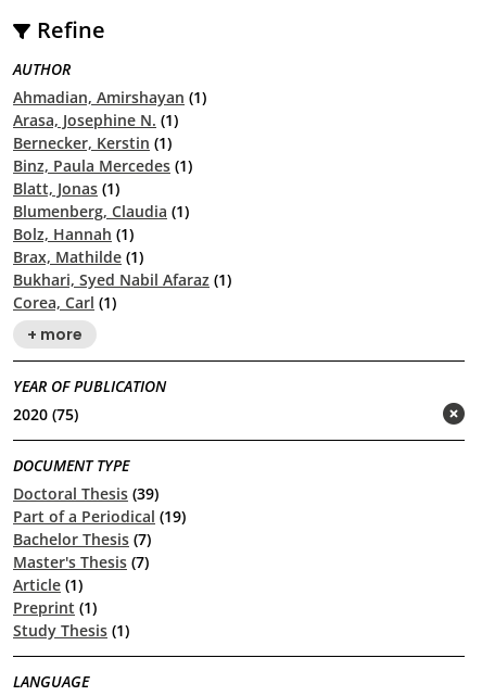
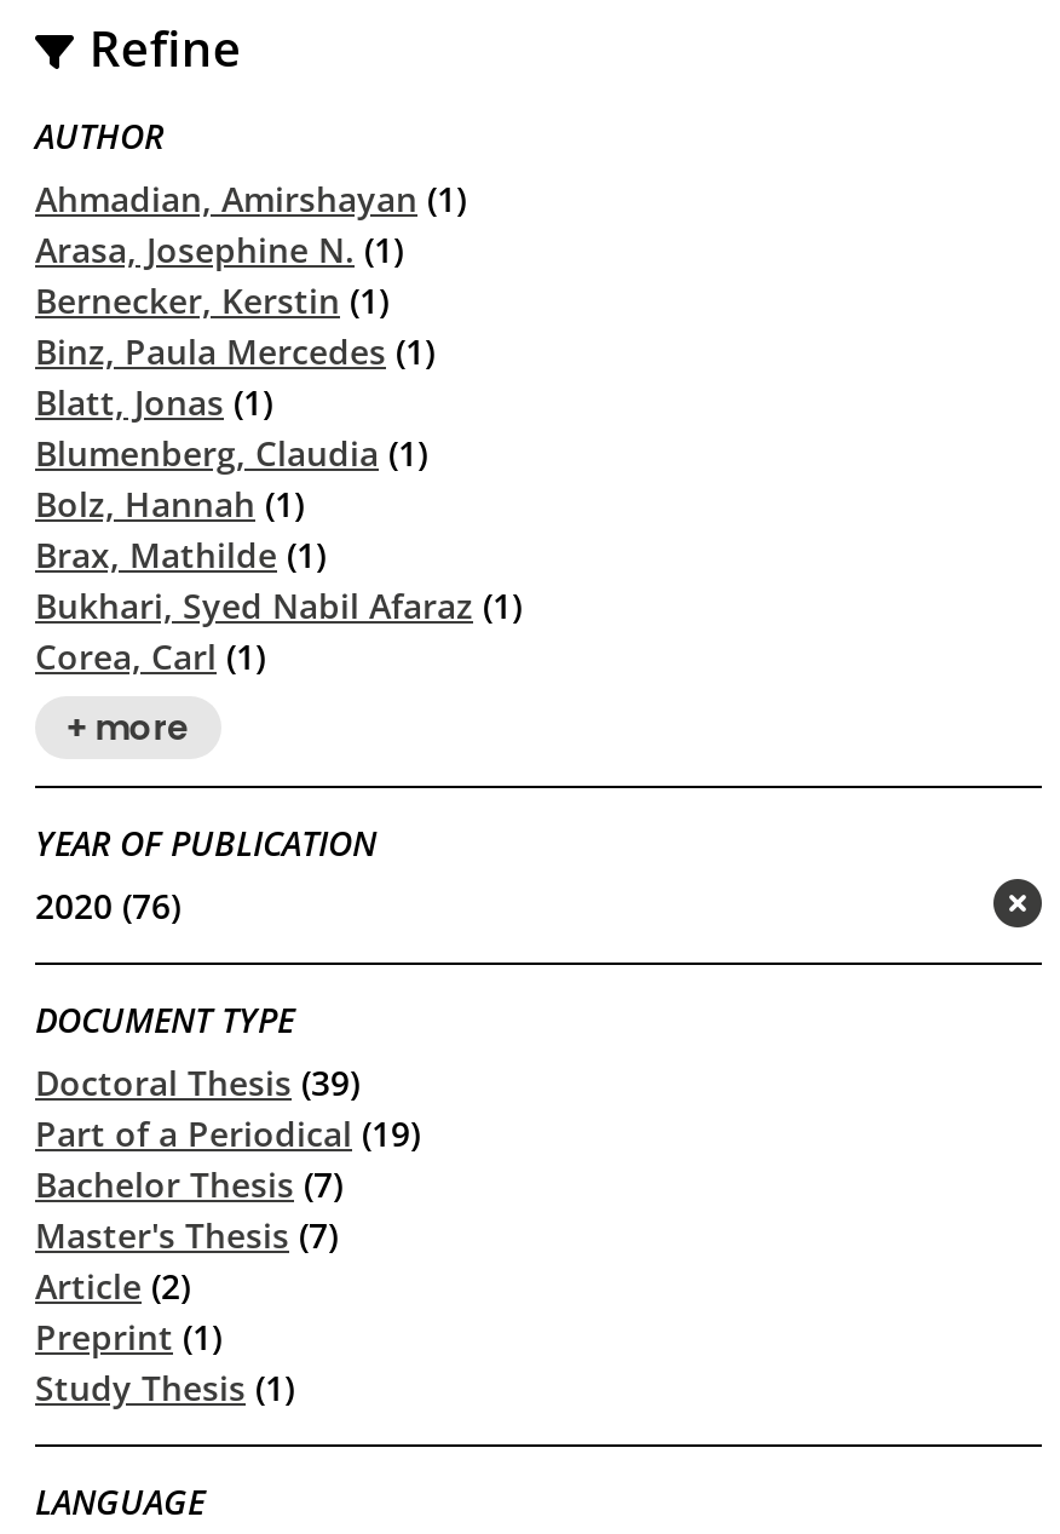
[13,404,78,425] 2020 (75) -> [35,883,180,929] 2020 (76)
[13,574,83,595] Article (1) -> [35,1263,190,1309] Article (2)

